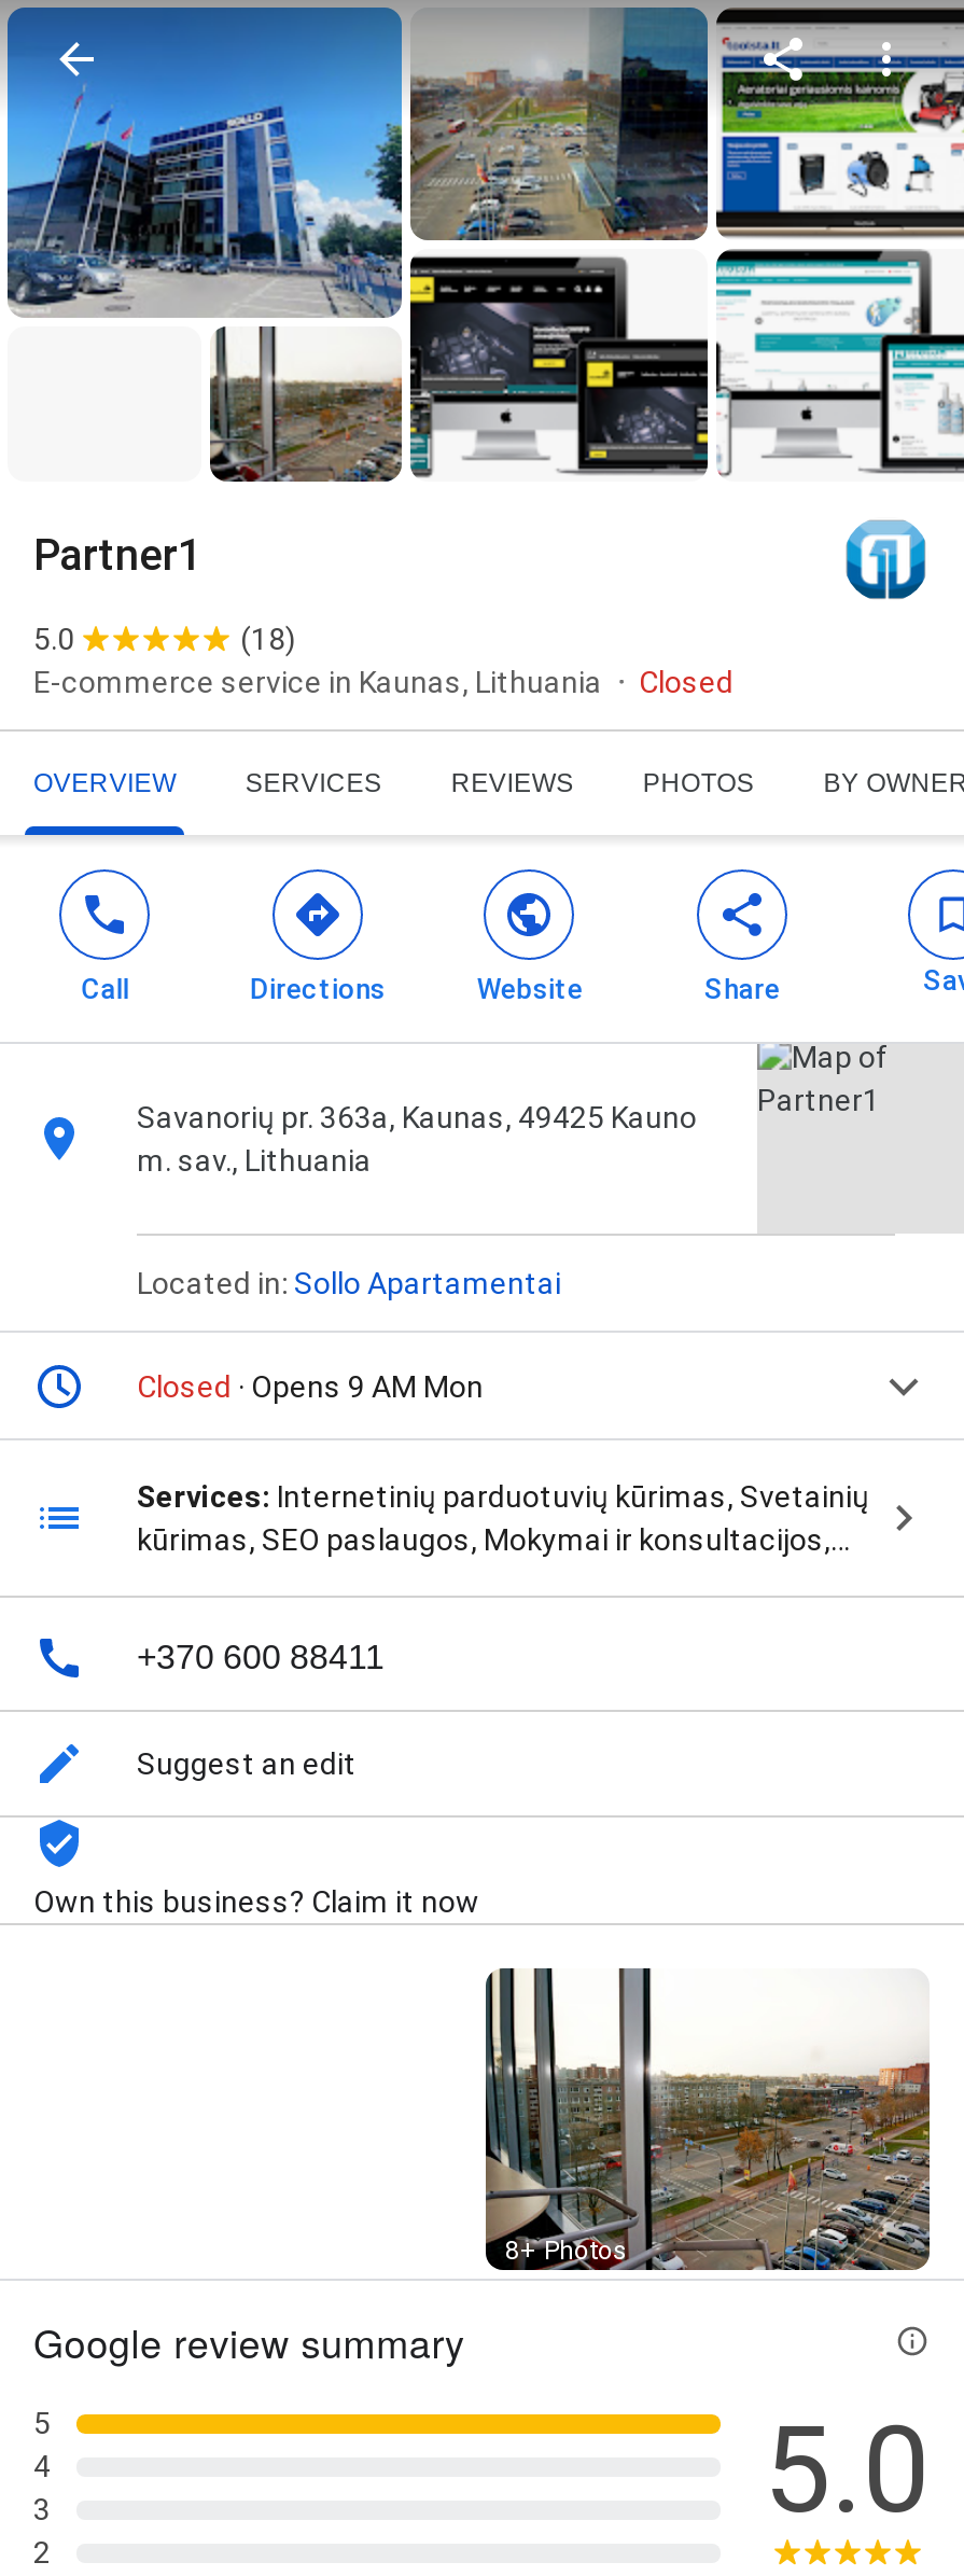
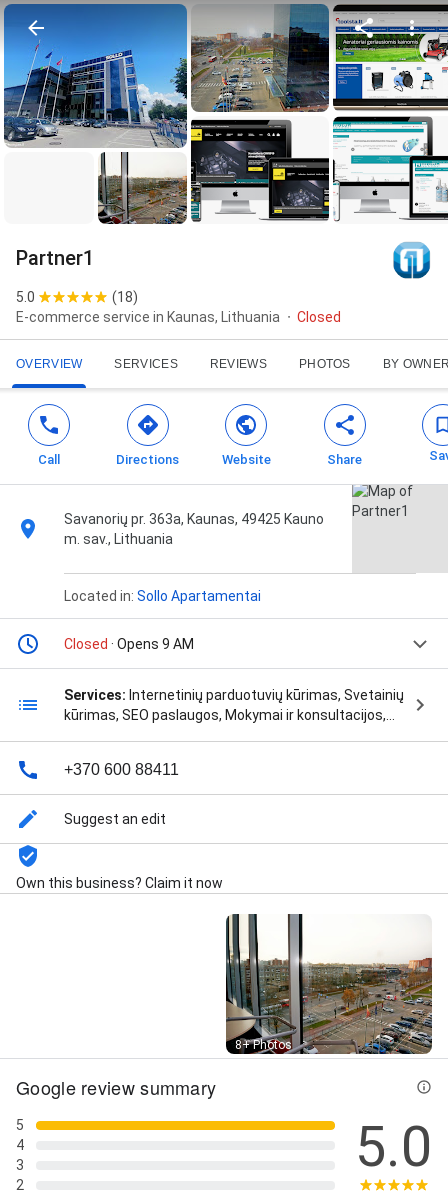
[137,1370,484,1404] Closed · Opens 9 AM Mon -> [64,636,194,652] Closed · Opens 9 AM

